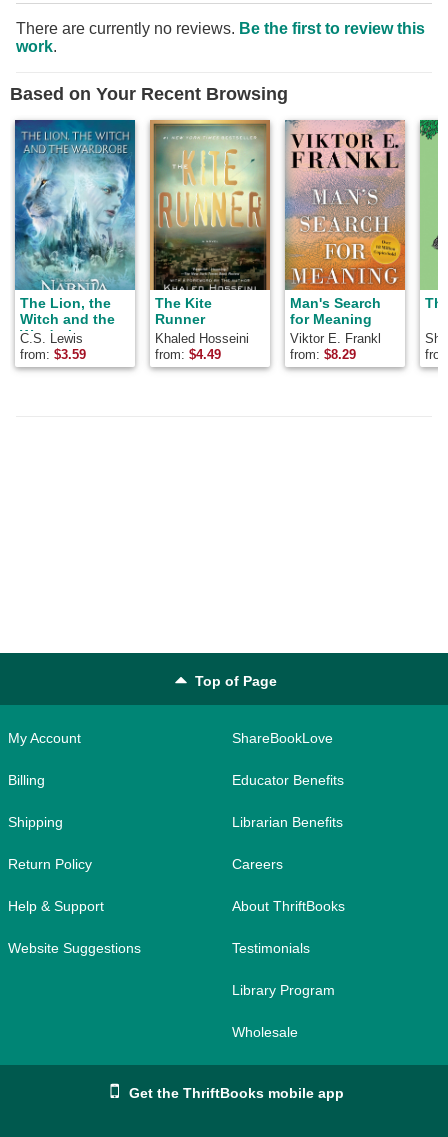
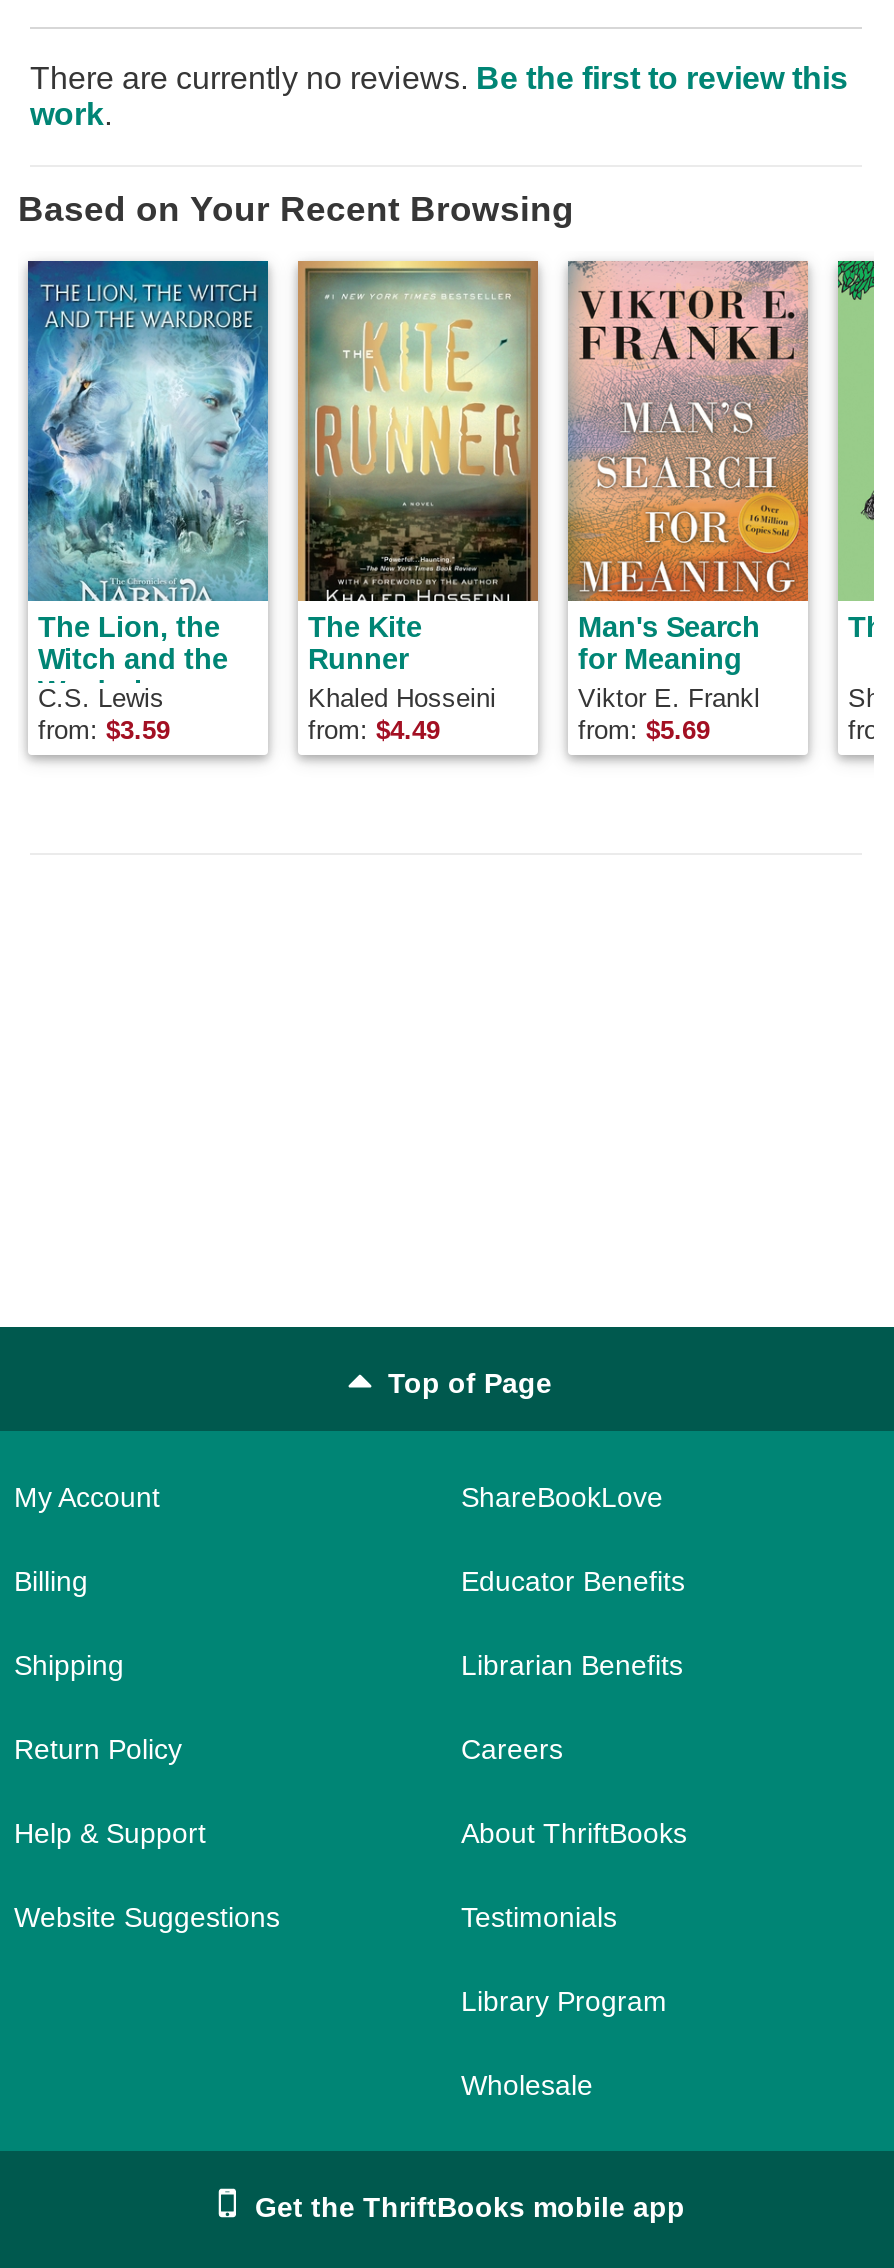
[290,347,356,362] from: $8.29 -> [578,715,710,745] from: $5.69

